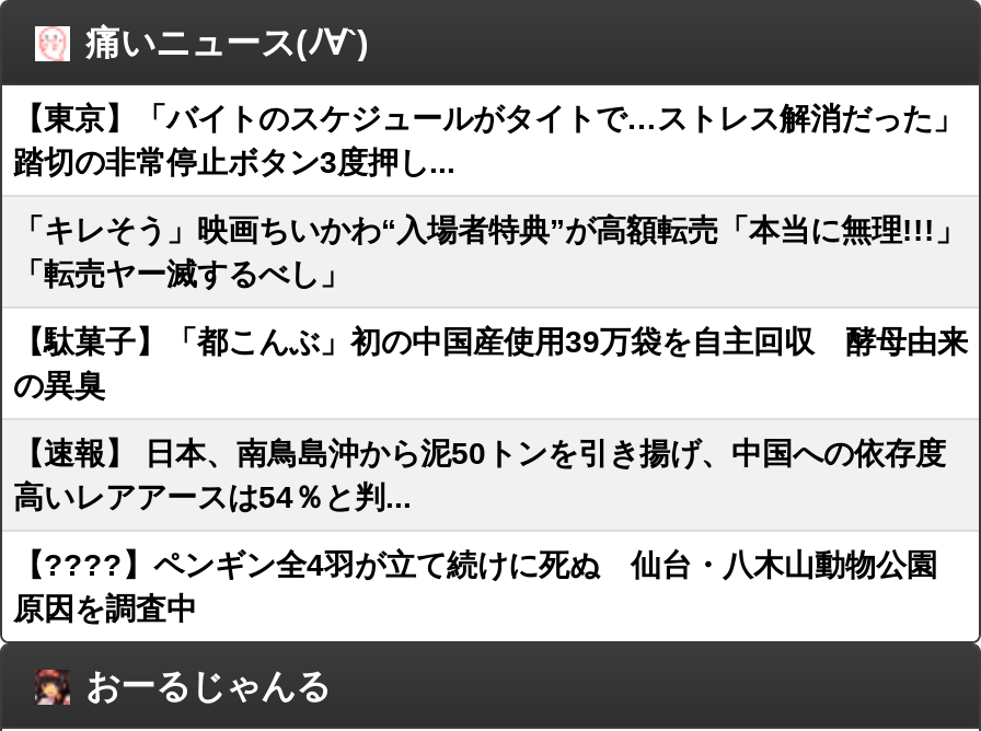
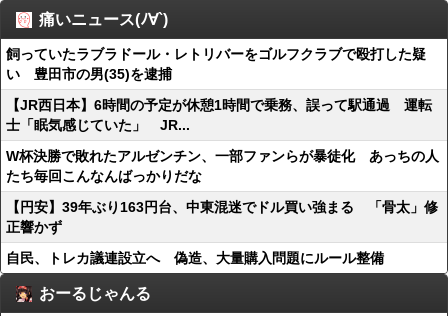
[13,101,963,179] 【東京】「バイトのスケジュールがタイトで…ストレス解消だった」 | 踏切の非常停止ボタン3度押し... -> [6,46,426,82] 飼っていたラブラドール・レトリバーをゴルフクラブで殴打した疑 | い 豊田市の男(35)を逮捕
[13,212,966,291] 「キレそう」映画ちいかわ“入場者特典”が高額転売「本当に無理!!!」 | 「転売ヤー滅するべし」 -> [6,97,432,133] 【JR西日本】6時間の予定が休憩1時間で乗務、誤って駅通過 運転 | 士「眠気感じていた」 JR...
[13,324,968,403] 【駄菓子】「都こんぶ」初の中国産使用39万袋を自主回収 酵母由来 | の異臭 -> [6,148,439,184] W杯決勝で敗れたアルゼンチン、一部ファンらが暴徒化 あっちの人 | たち毎回こんなんばっかりだな
[13,436,946,514] 【速報】 日本、南鳥島沖から泥50トンを引き揚げ、中国への依存度 | 高いレアアースは54％と判... -> [6,199,438,235] 【円安】39年ぶり163円台、中東混迷でドル買い強まる 「骨太」修 | 正響かず
[13,547,968,626] 【????】ペンギン全4羽が立て続けに死ぬ 仙台・八木山動物公園 | 原因を調査中 -> [6,250,384,266] 自民、トレカ議連設立へ 偽造、大量購入問題にルール整備

